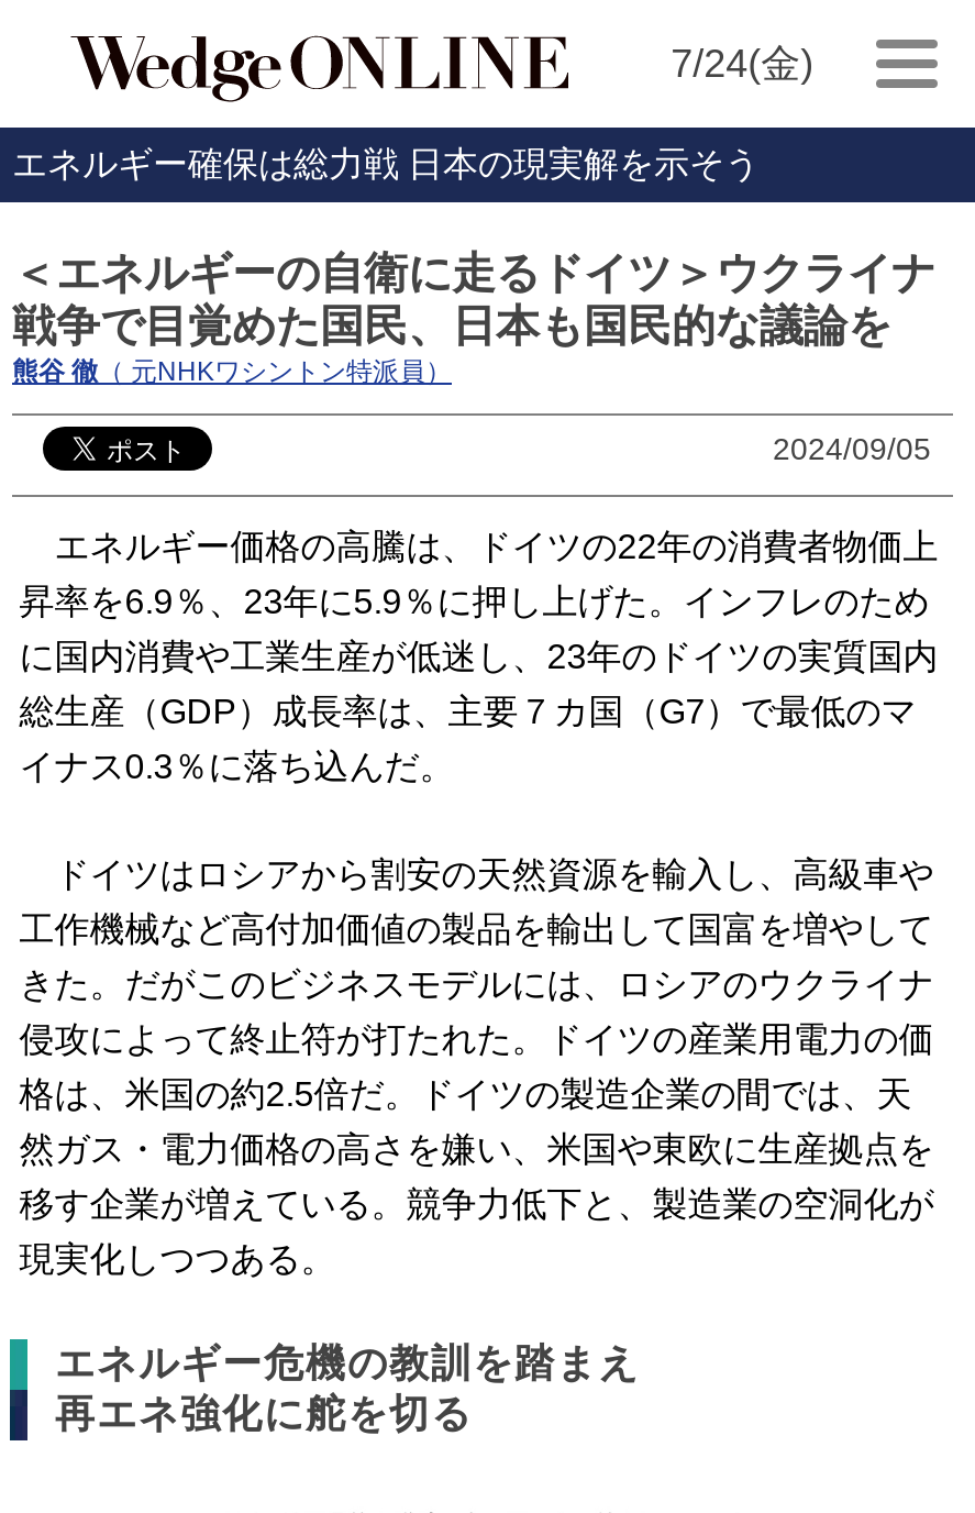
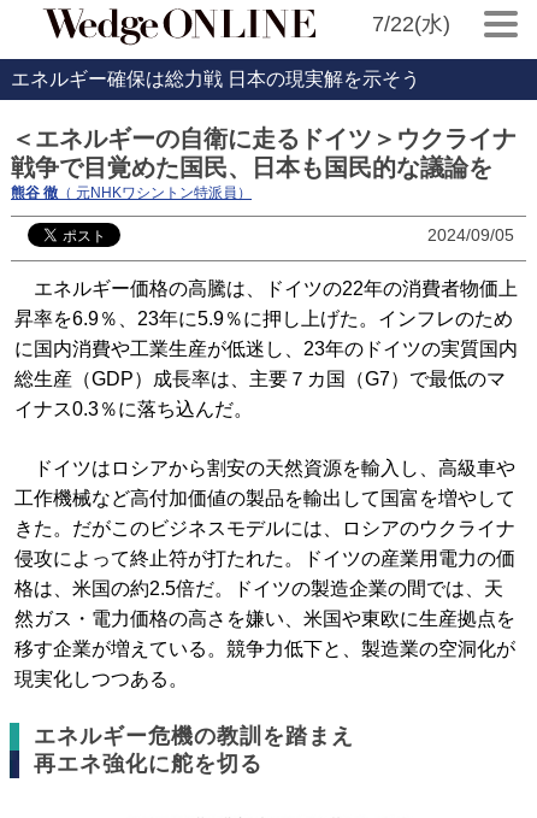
[671,42,814,86] 7/24(金) -> [372,12,450,36] 7/22(水)

